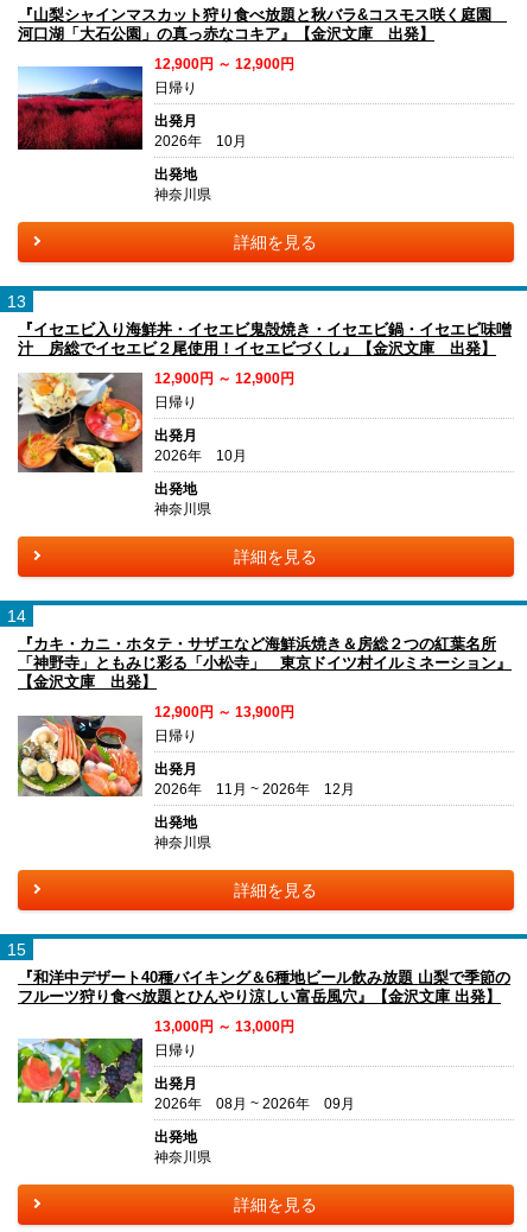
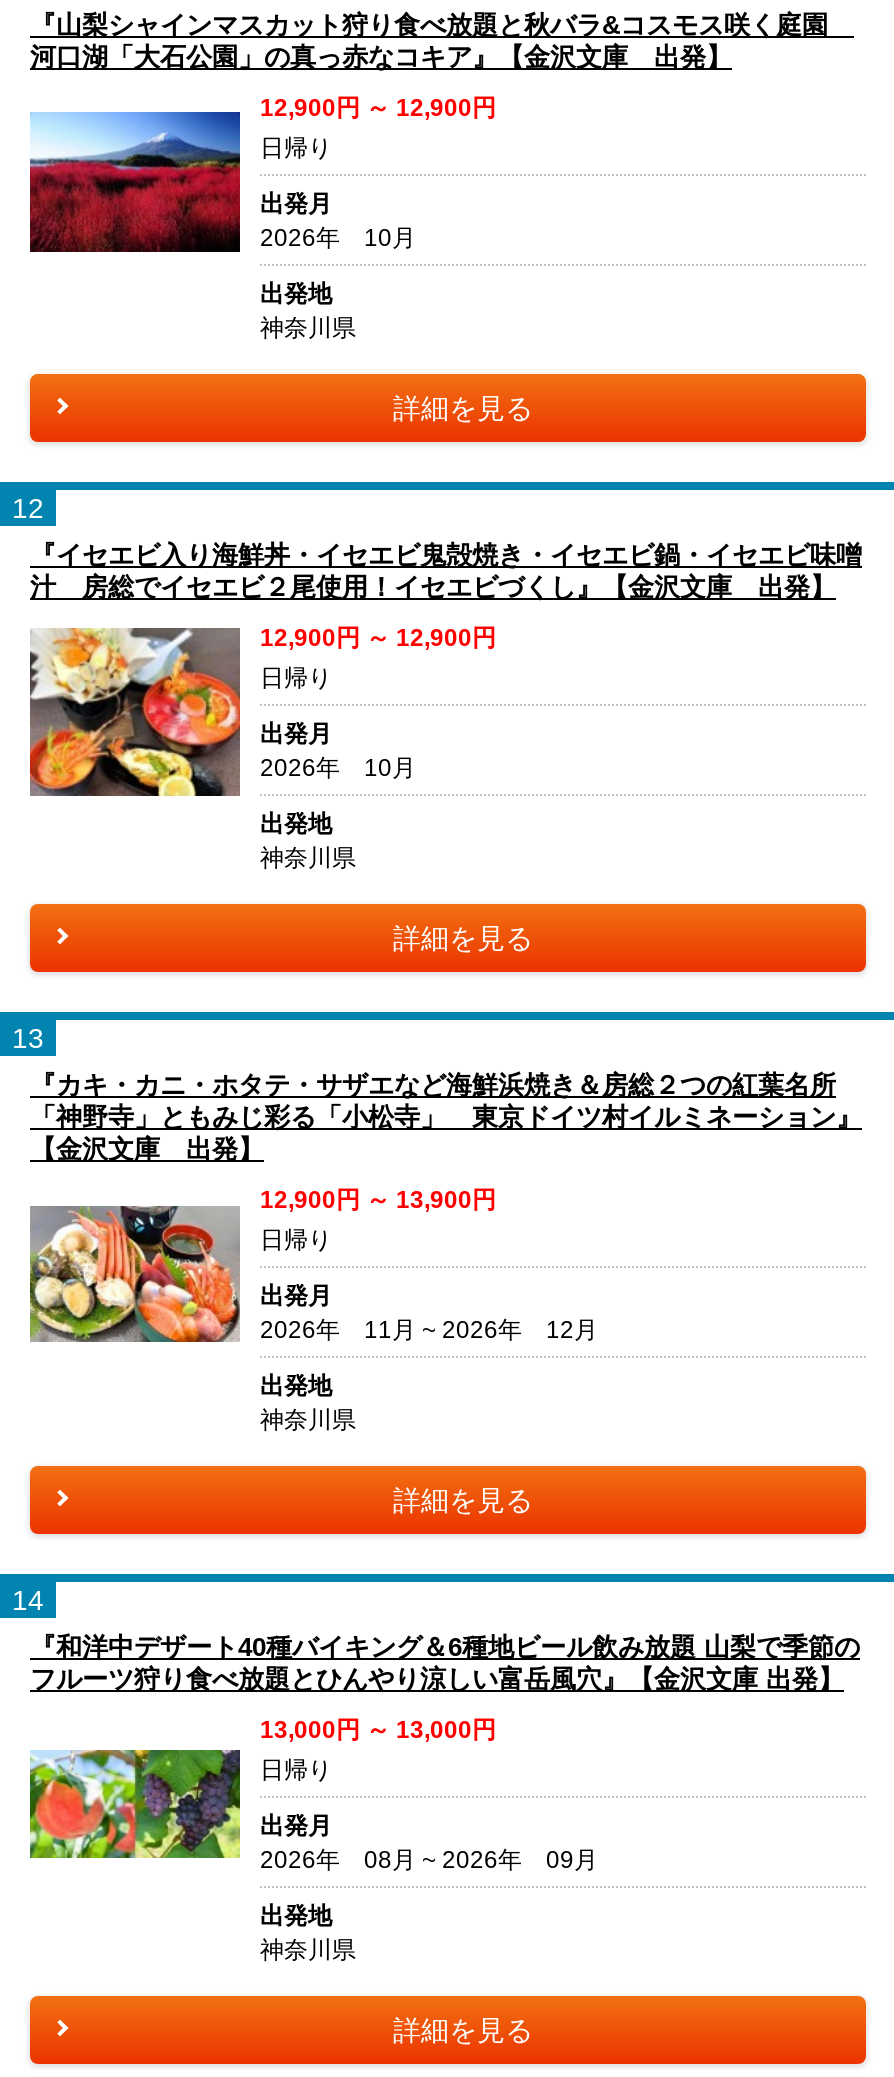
[7,292,26,310] 13 -> [12,491,44,523] 12
[7,606,26,625] 14 -> [12,1021,44,1053] 13
[7,940,26,959] 15 -> [12,1583,44,1615] 14

